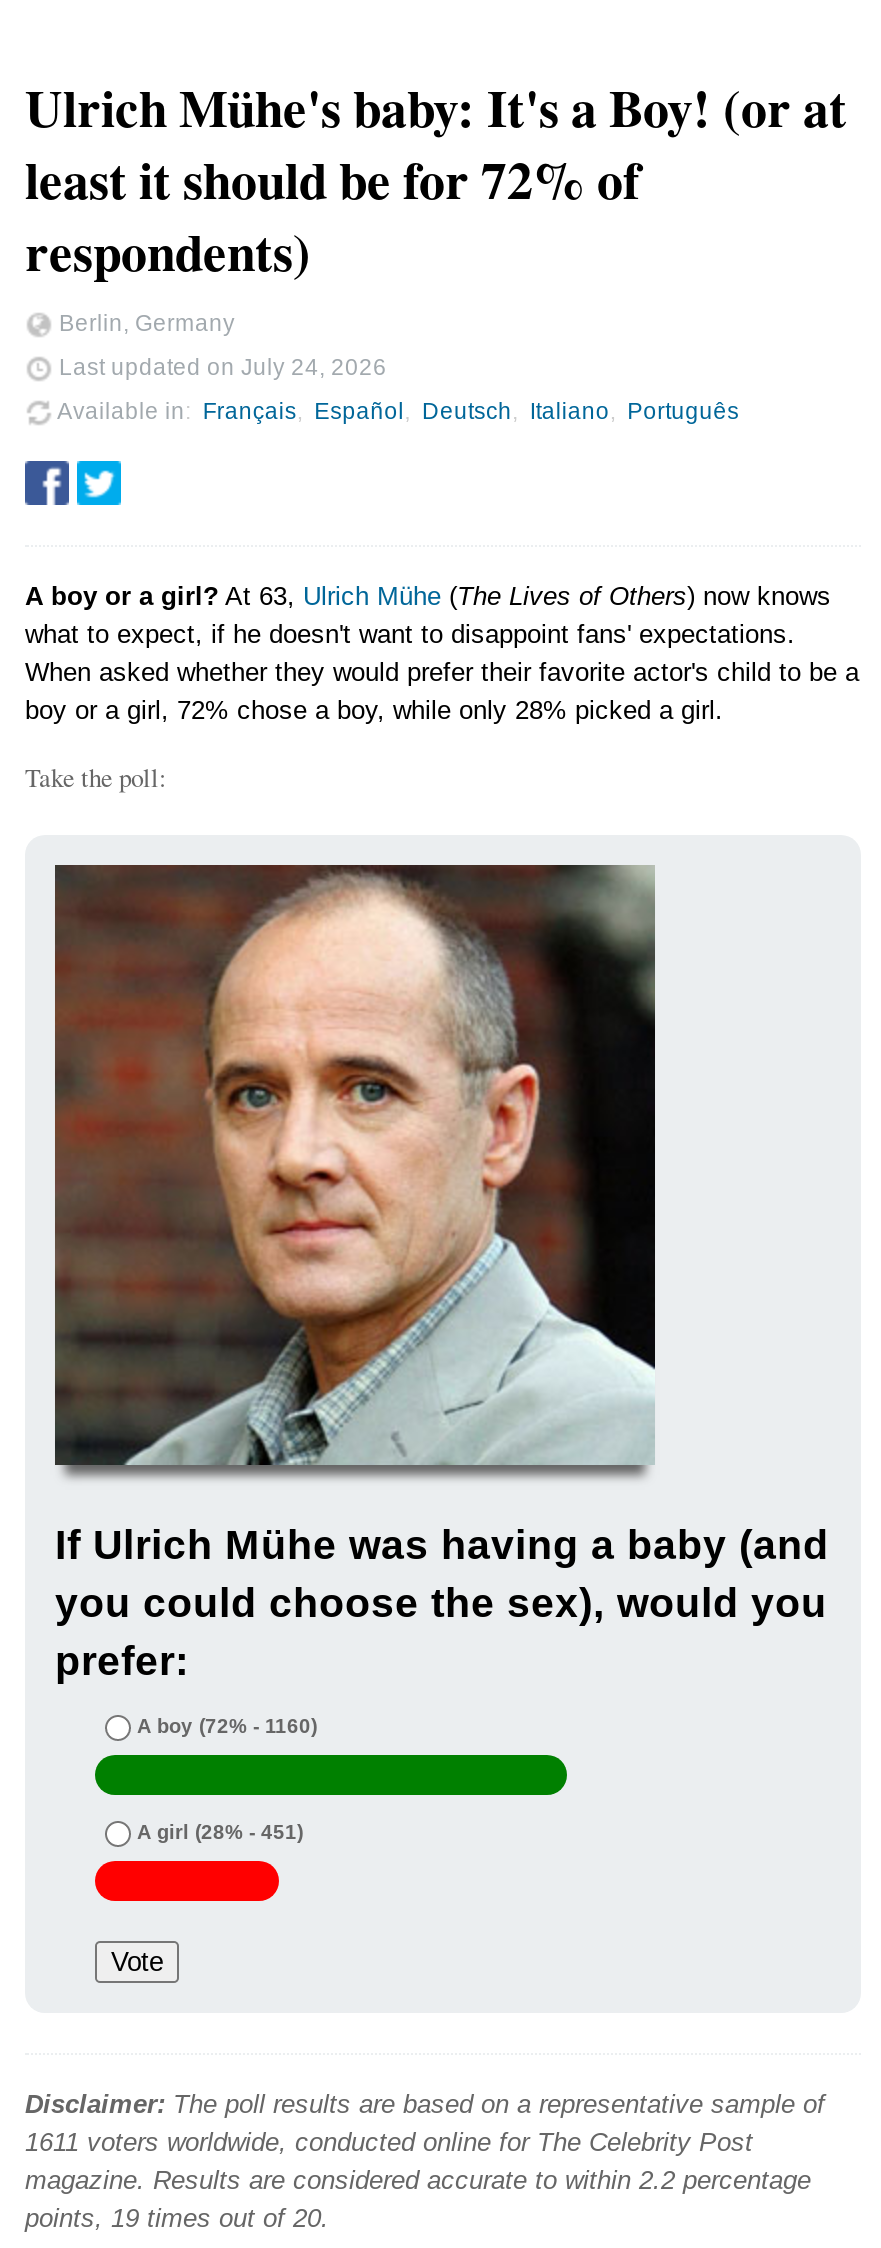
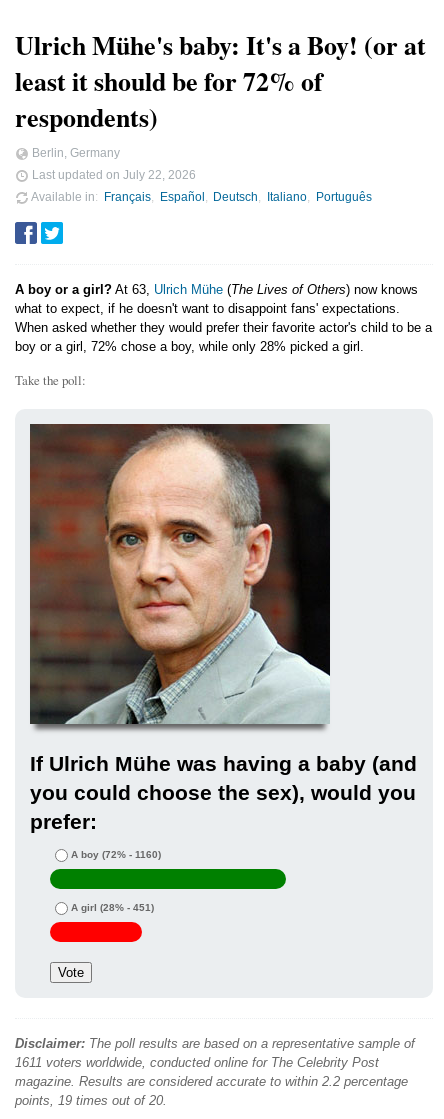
[53,353,387,379] Last updated on July 24, 2026 -> [29,168,196,181] Last updated on July 22, 2026

